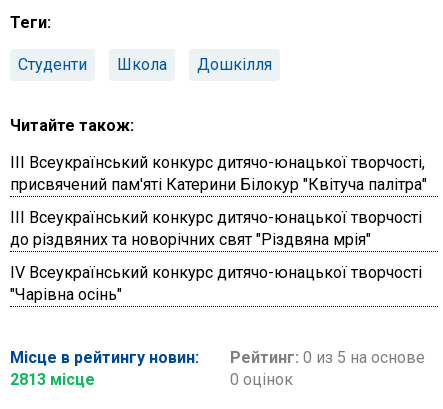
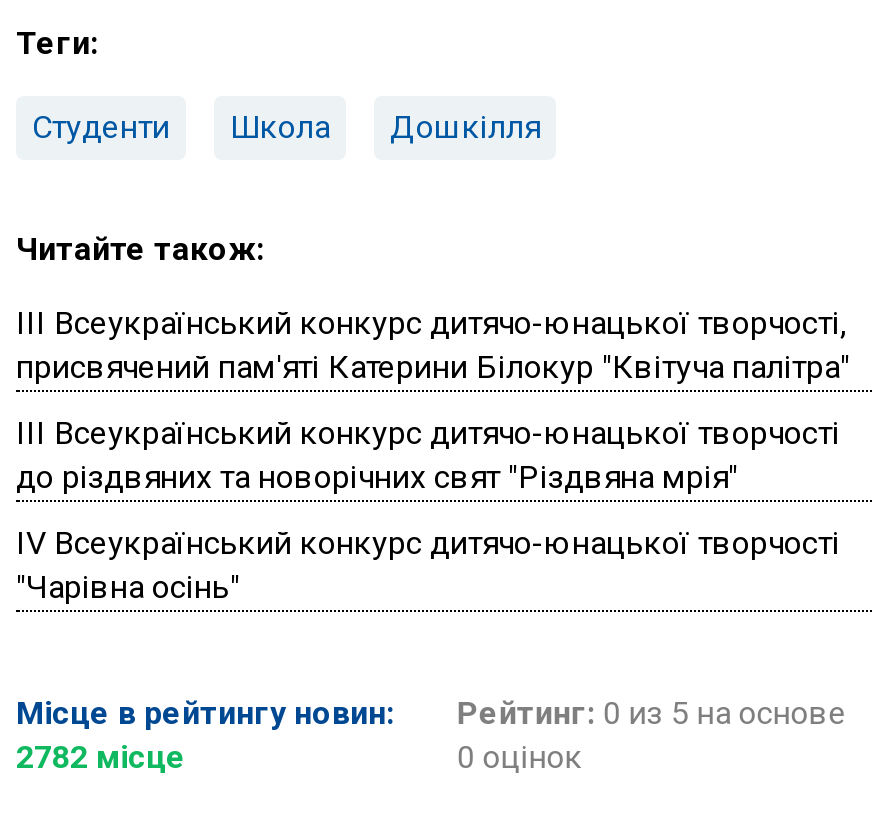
[10,370,95,389] 2813 місце -> [16,738,186,776] 2782 місце

